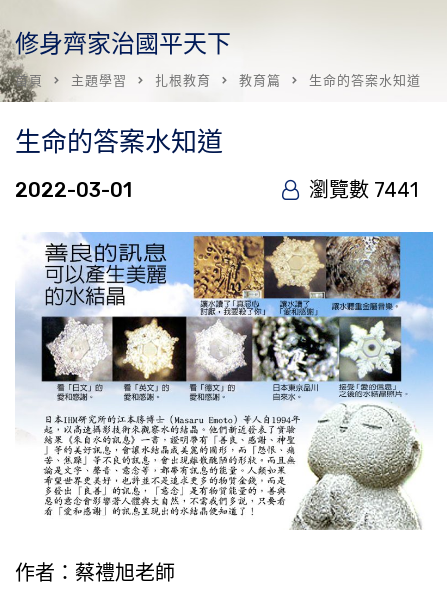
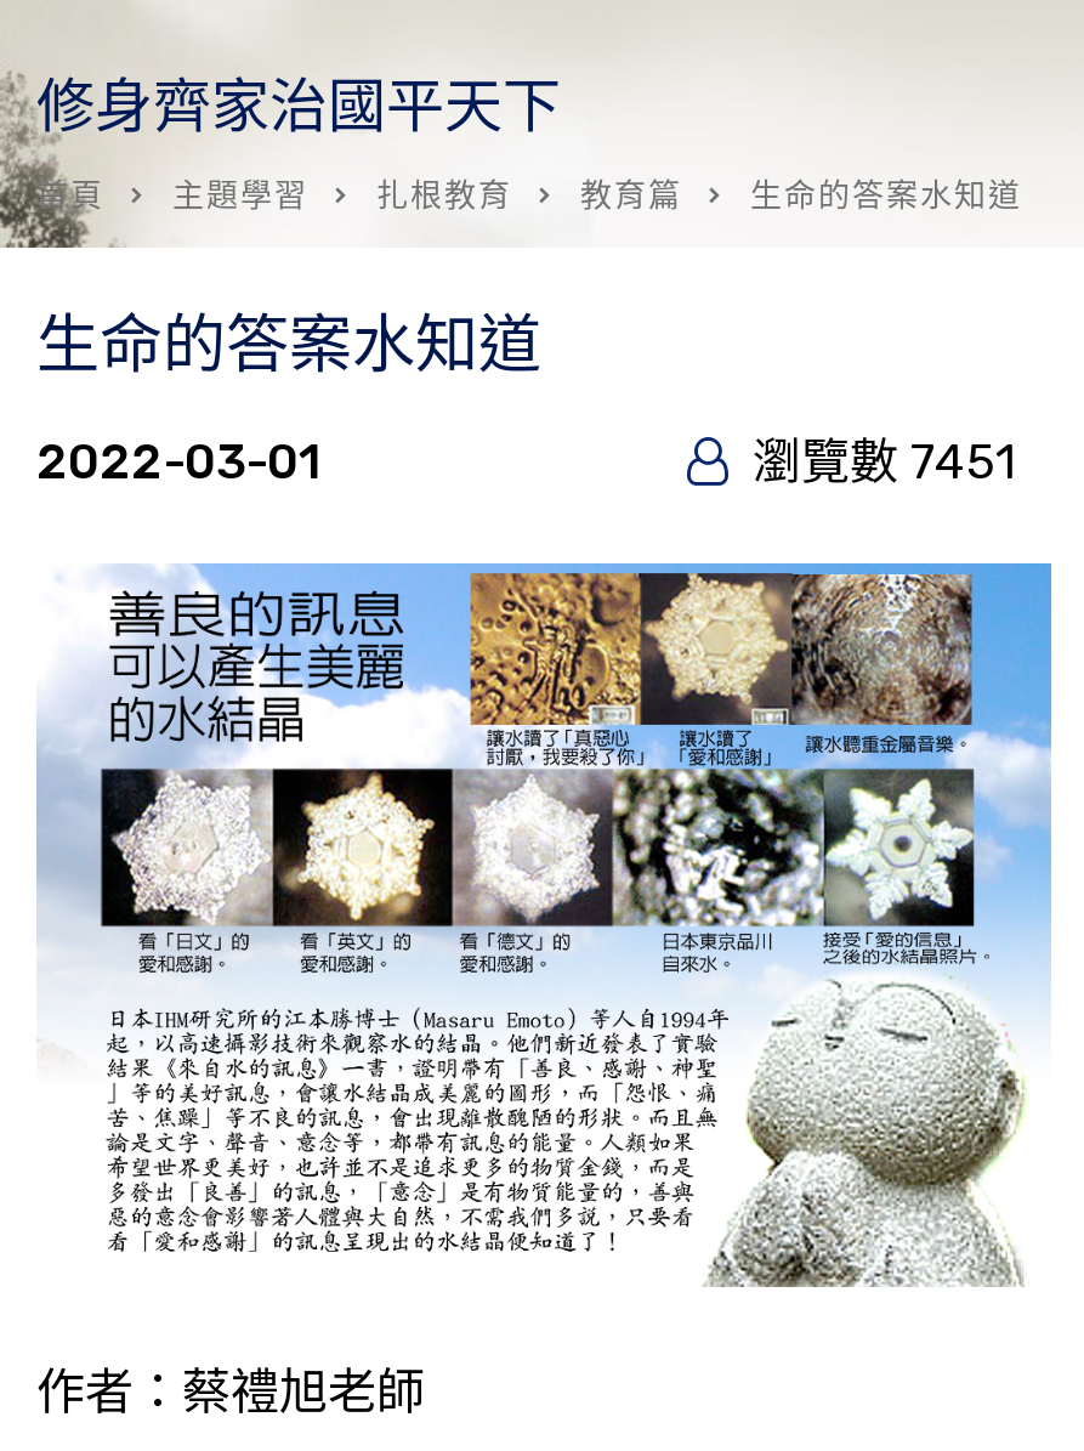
[304,178,418,202] 瀏覽數 7441 -> [740,431,1015,490] 瀏覽數 7451

